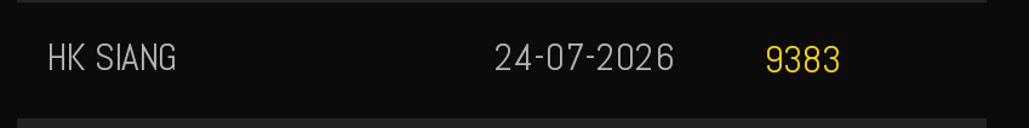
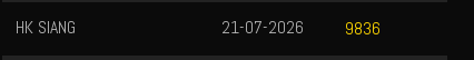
[495,35,674,83] 24-07-2026 -> [221,17,304,39] 21-07-2026
[764,36,841,84] 9383 -> [345,18,381,40] 9836

